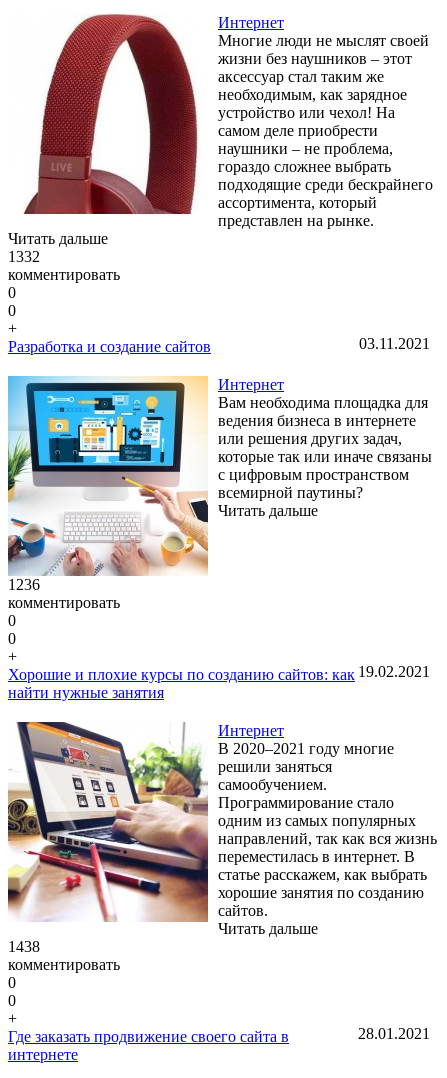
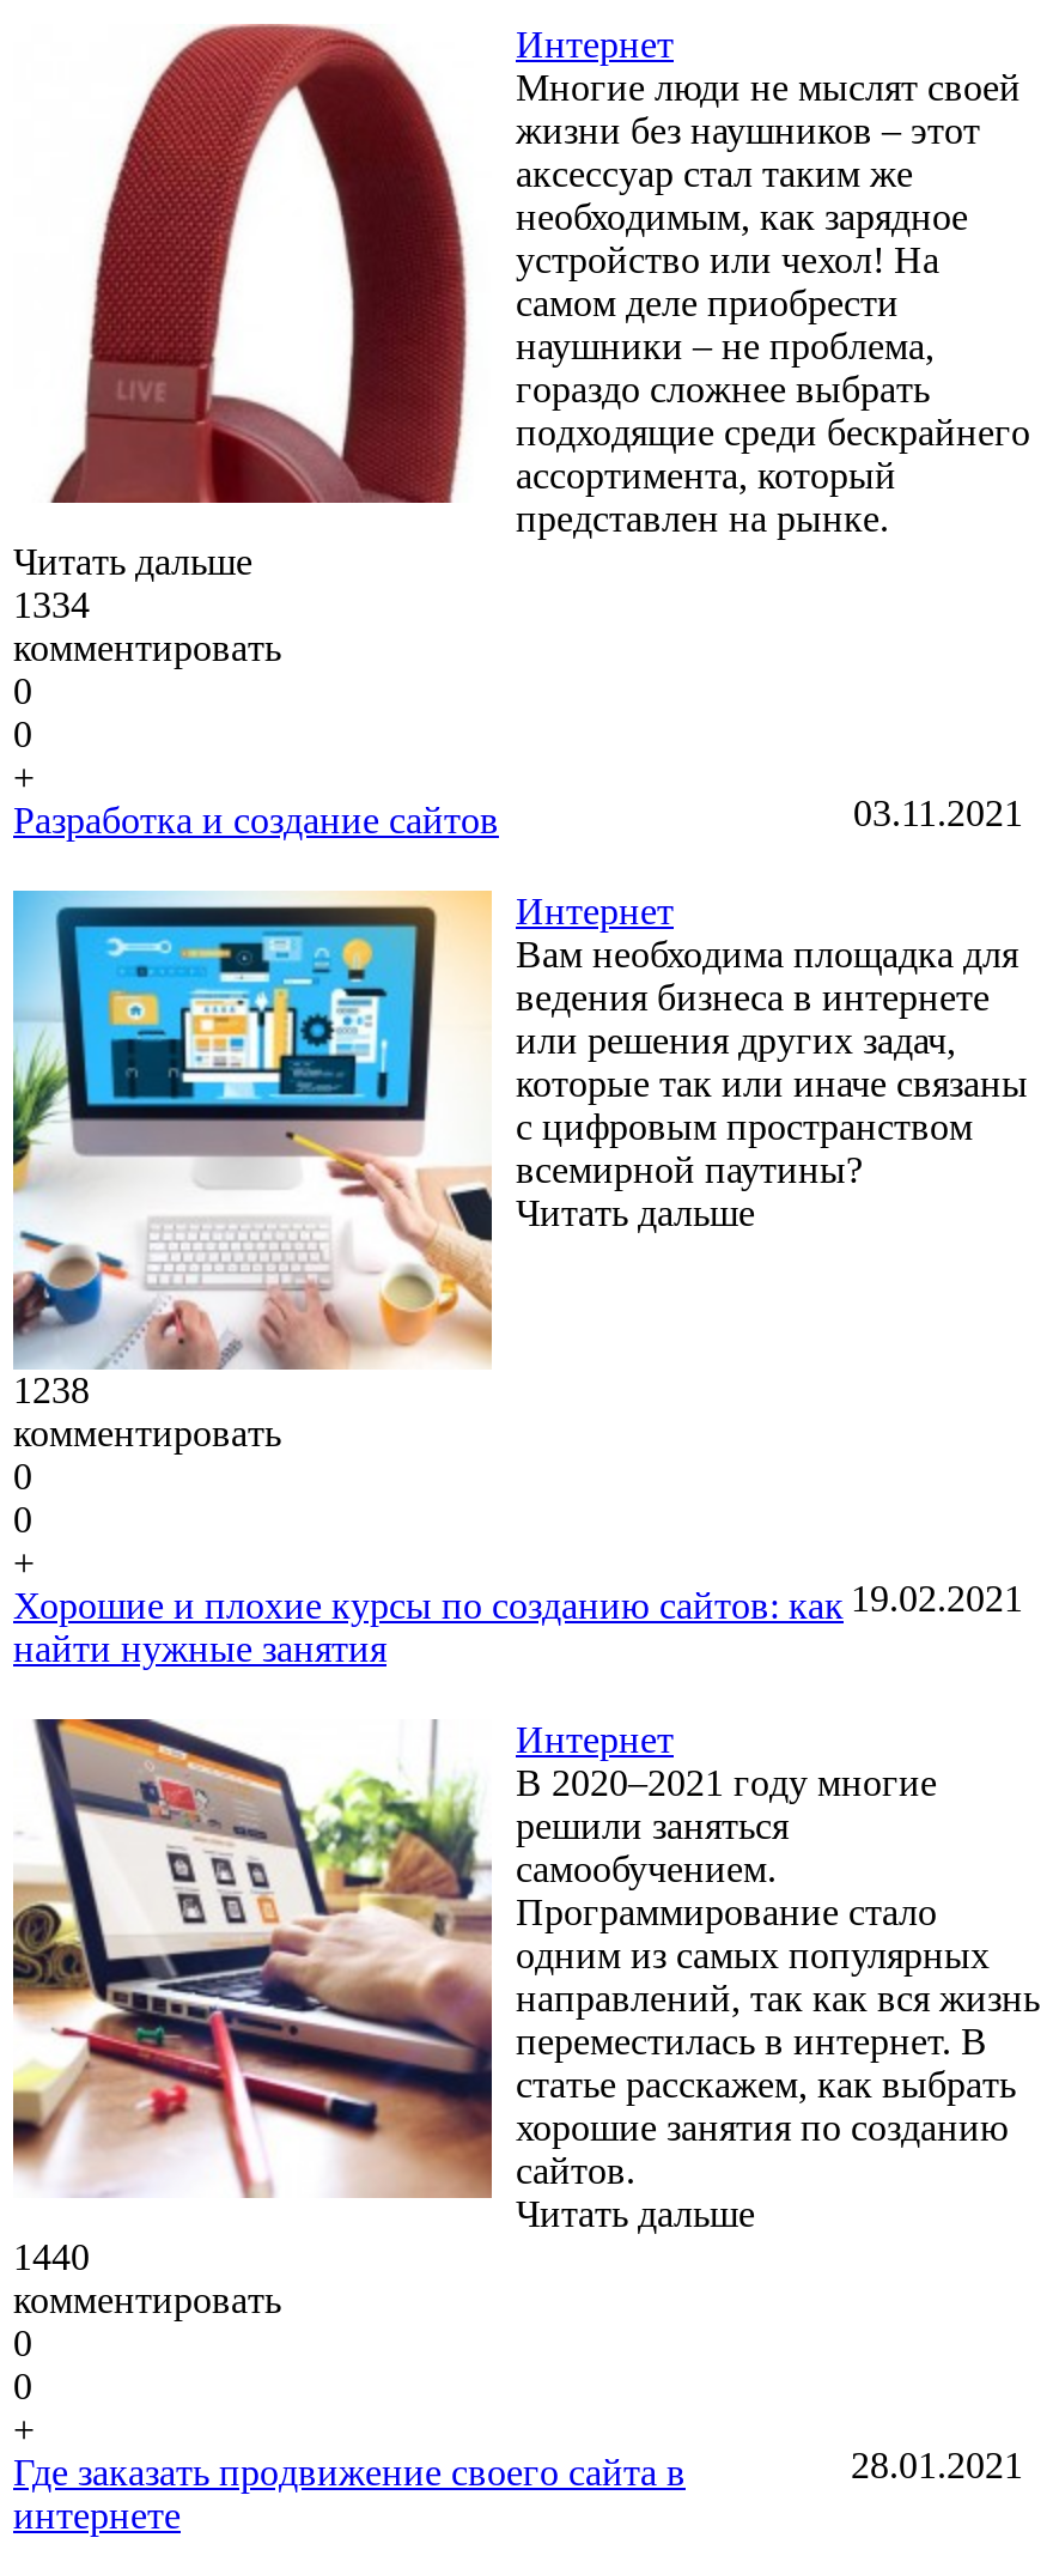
[8,248,40,265] 1332 -> [13,584,90,625] 1334
[8,576,40,593] 1236 -> [13,1369,90,1410] 1238
[8,938,40,955] 1438 -> [13,2236,90,2277] 1440

